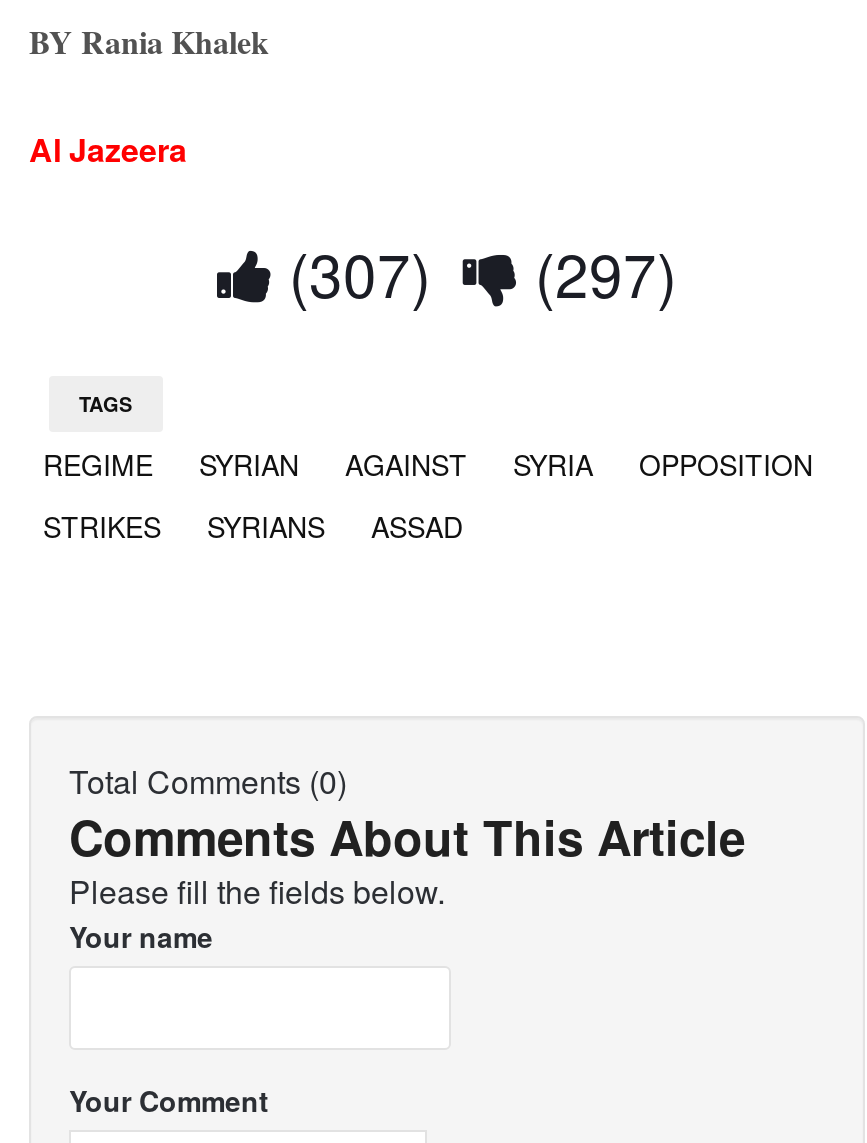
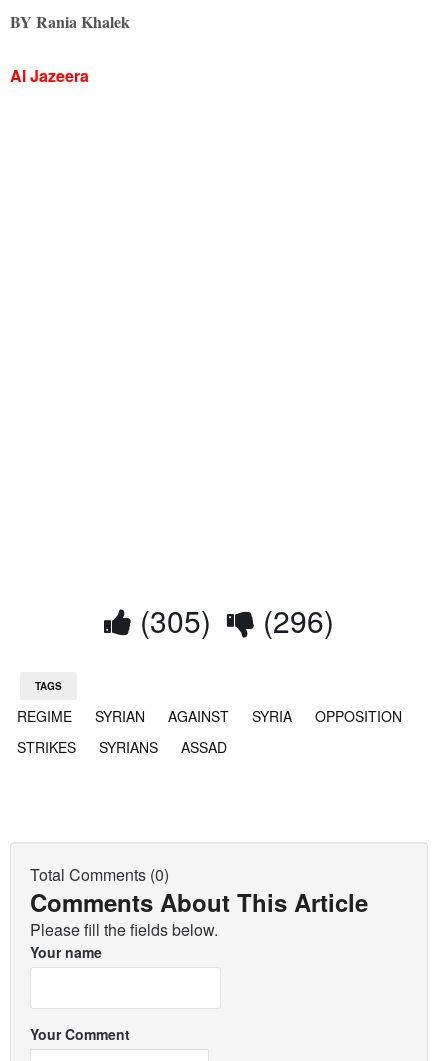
[273,229,431,315] (307) -> [132,599,211,642] (305)
[519,229,677,315] (297) -> [255,599,334,642] (296)

